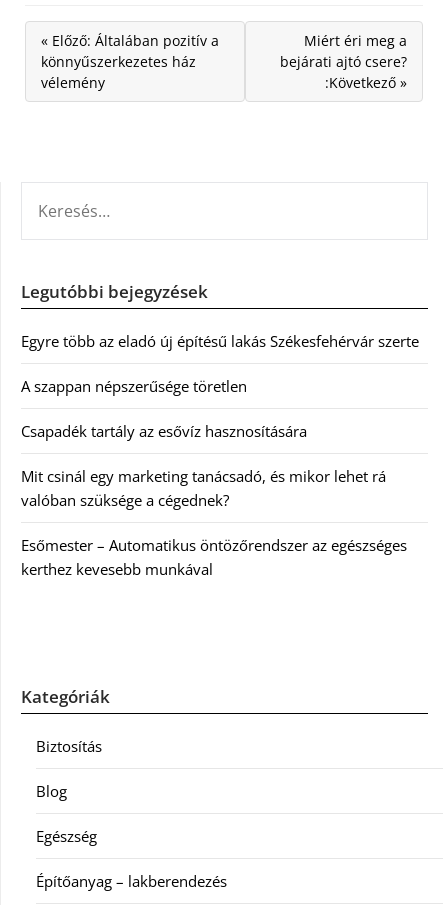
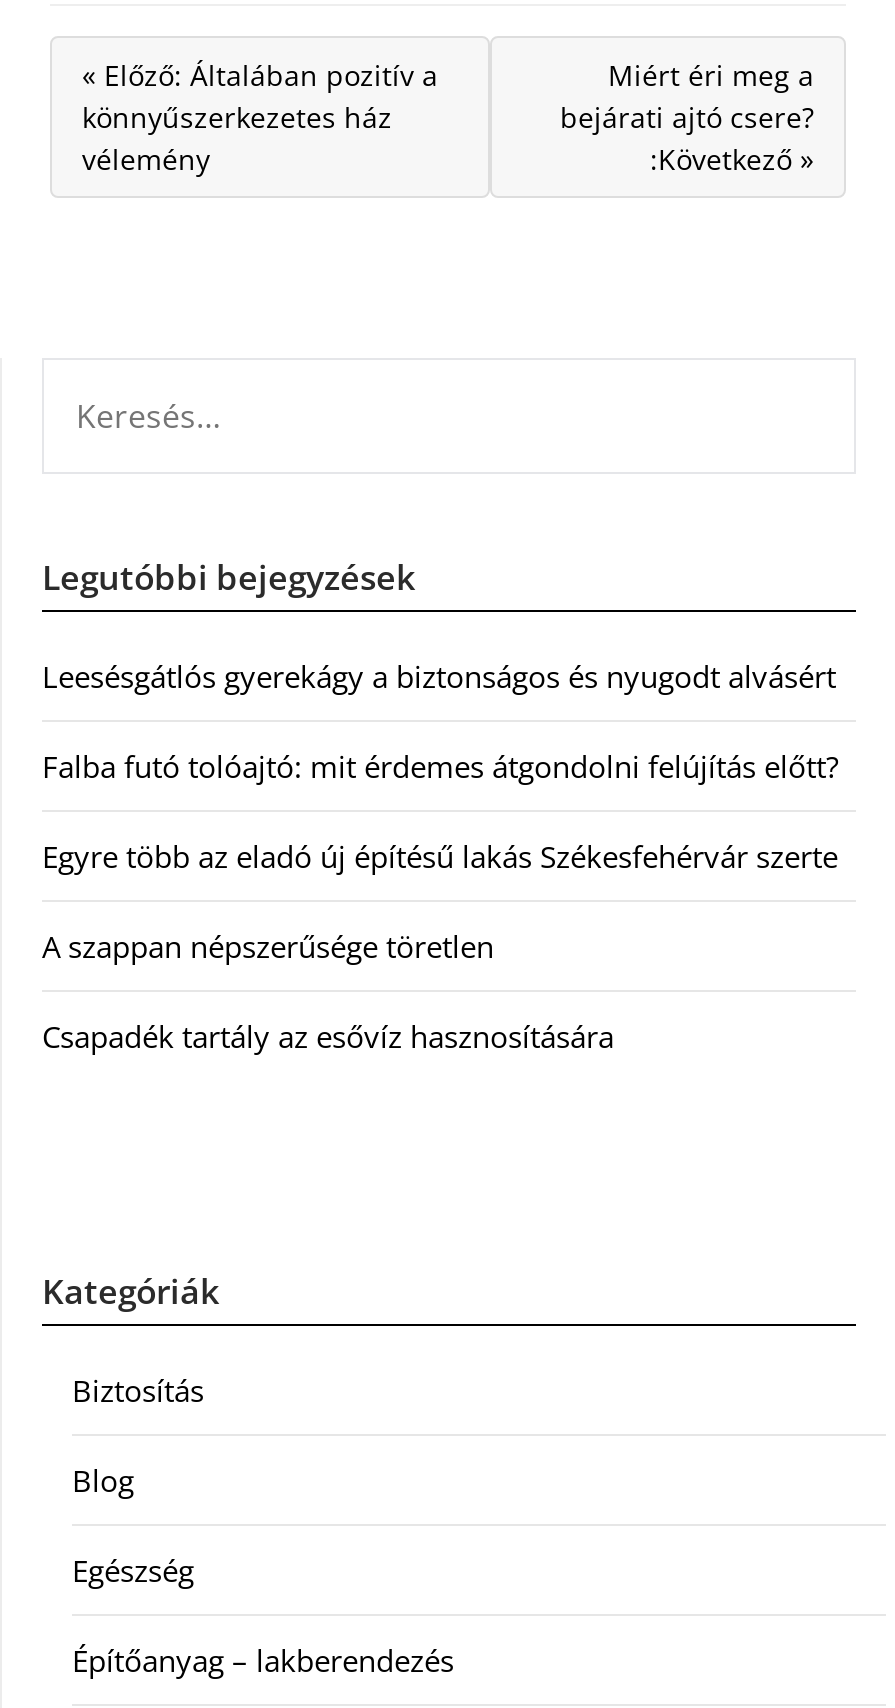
none -> [42,655,838,785] Leesésgátlós gyerekágy a biztonságos és nyugodt alvásért | Falba futó tolóajtó: mit érdemes átgondolni felújítás előtt?
moved [21,331,419,441] -> [42,835,838,1055]: Egyre több az eladó új építésű lakás Székesfehérvár szerte | A szappan népszerűsége töretlen | Csapadék tartály az esővíz hasznosítására
[21,466,407,579] Mit csinál egy marketing tanácsadó, és mikor lehet rá | valóban szüksége a cégednek? | Esőmester – Automatikus öntözőrendszer az egészséges | kerthez kevesebb munkával -> none

